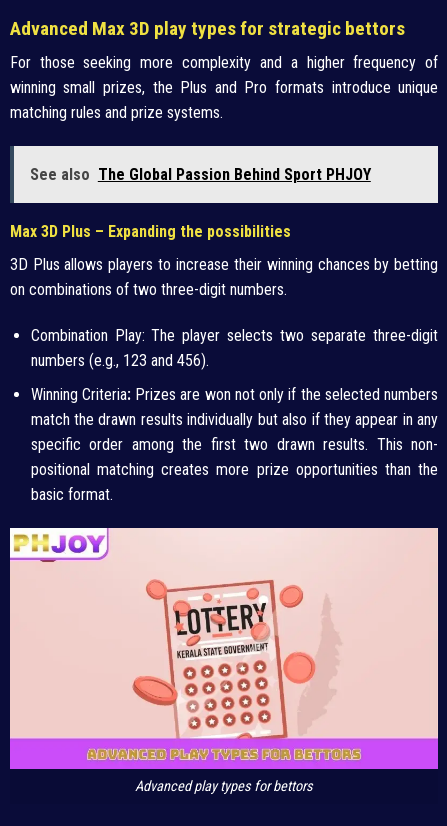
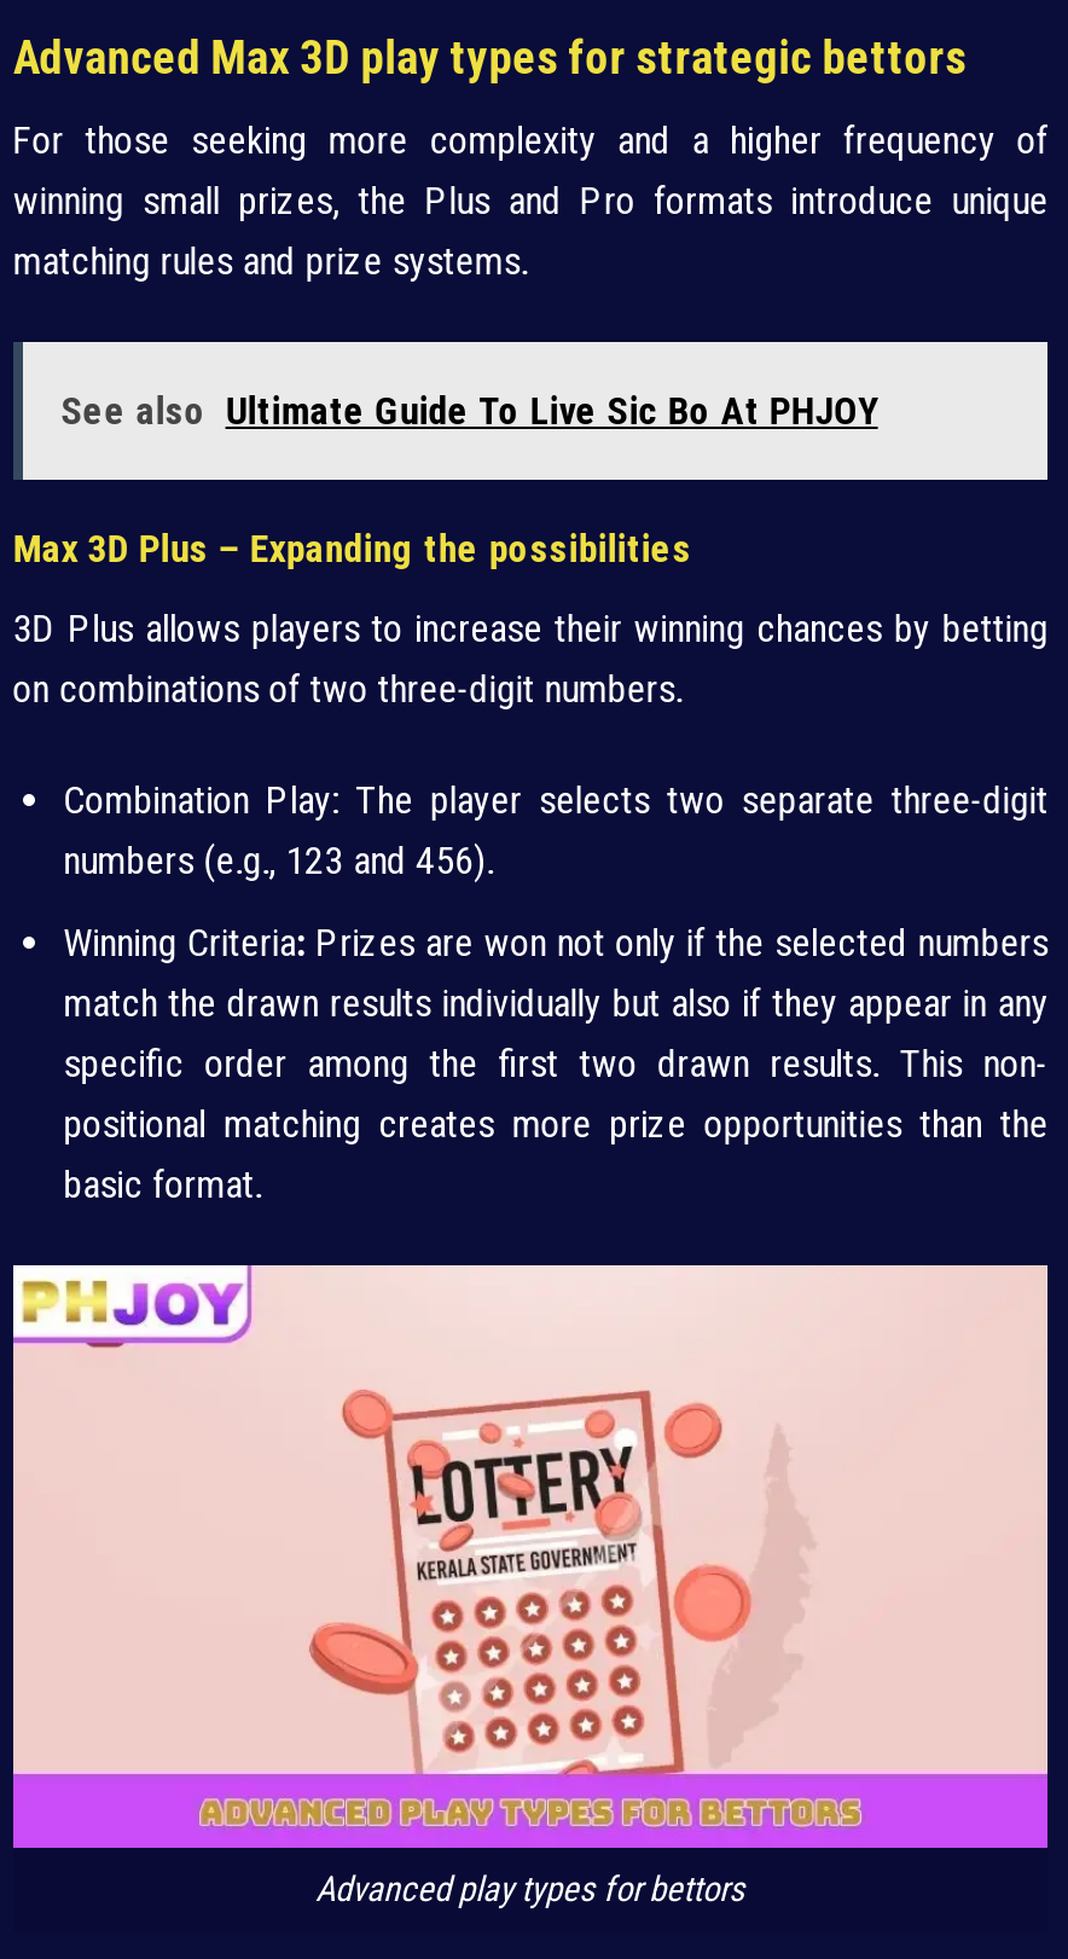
[30,165,371,184] See also The Global Passion Behind Sport PHJOY -> [61,388,878,434] See also Ultimate Guide To Live Sic Bo At PHJOY

